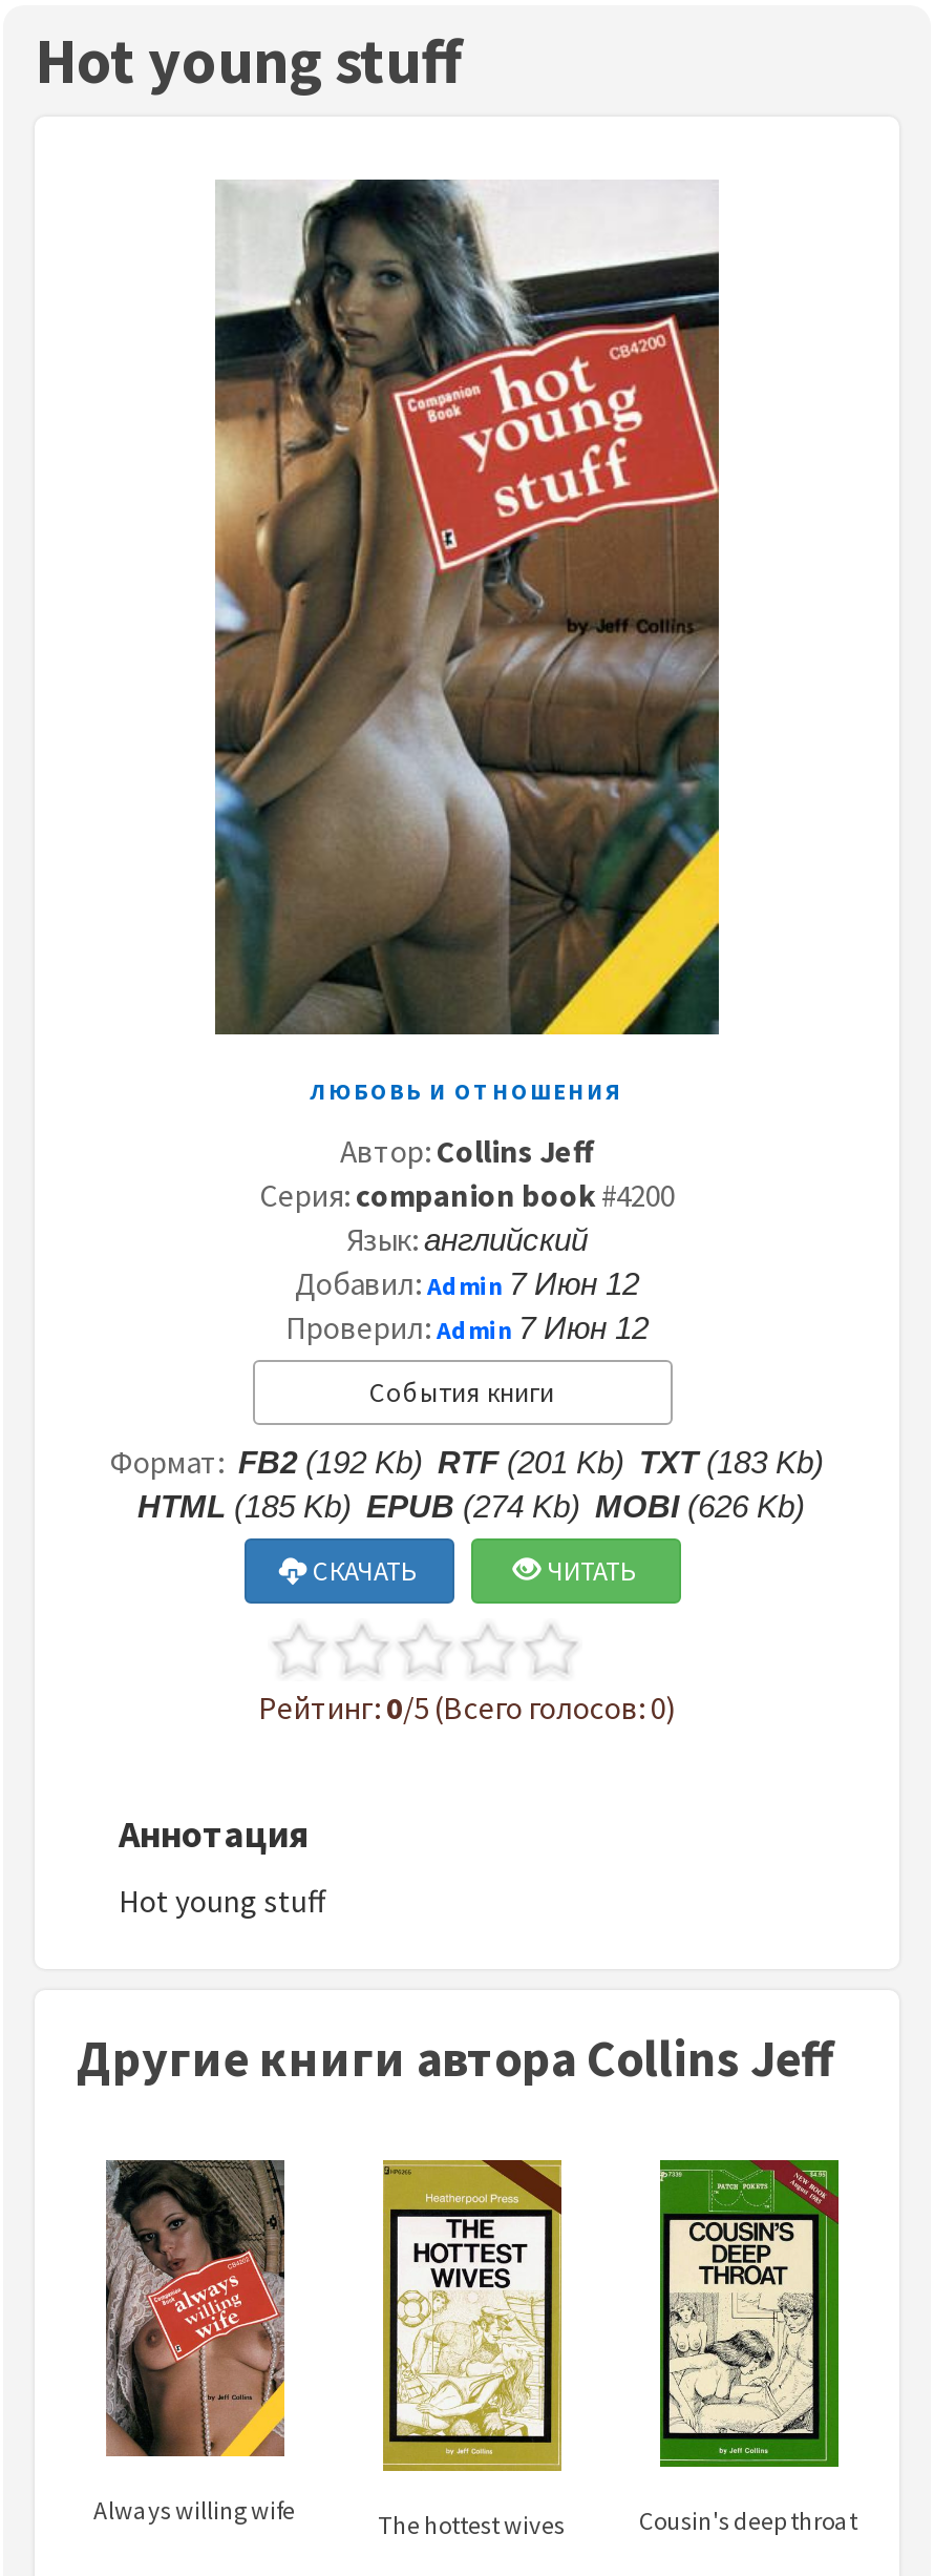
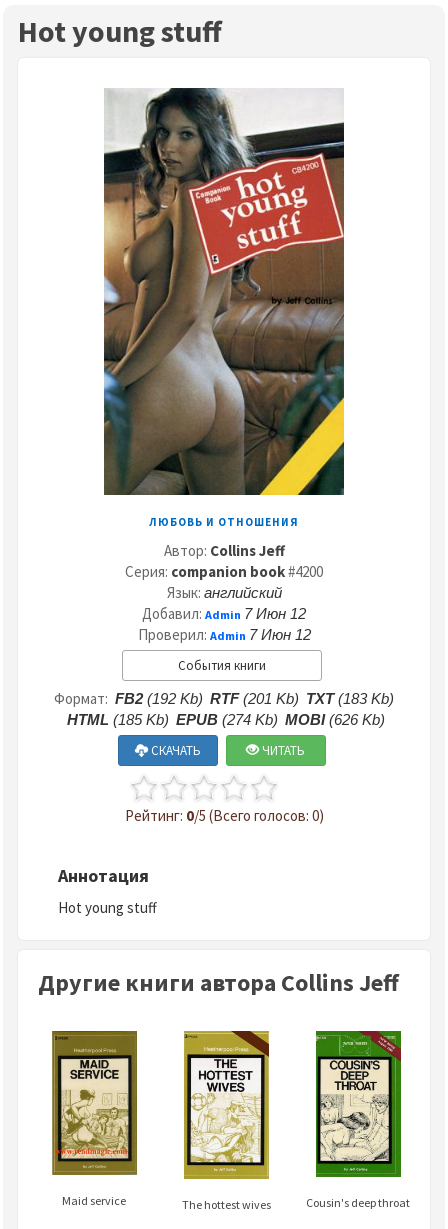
[93,2160,295,2526] [image] | Always willing wife -> [51,1031,138,1208] [image] | Maid service

